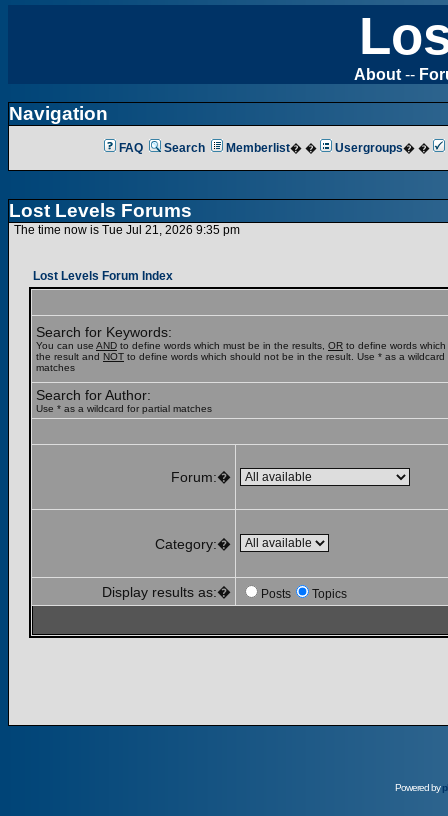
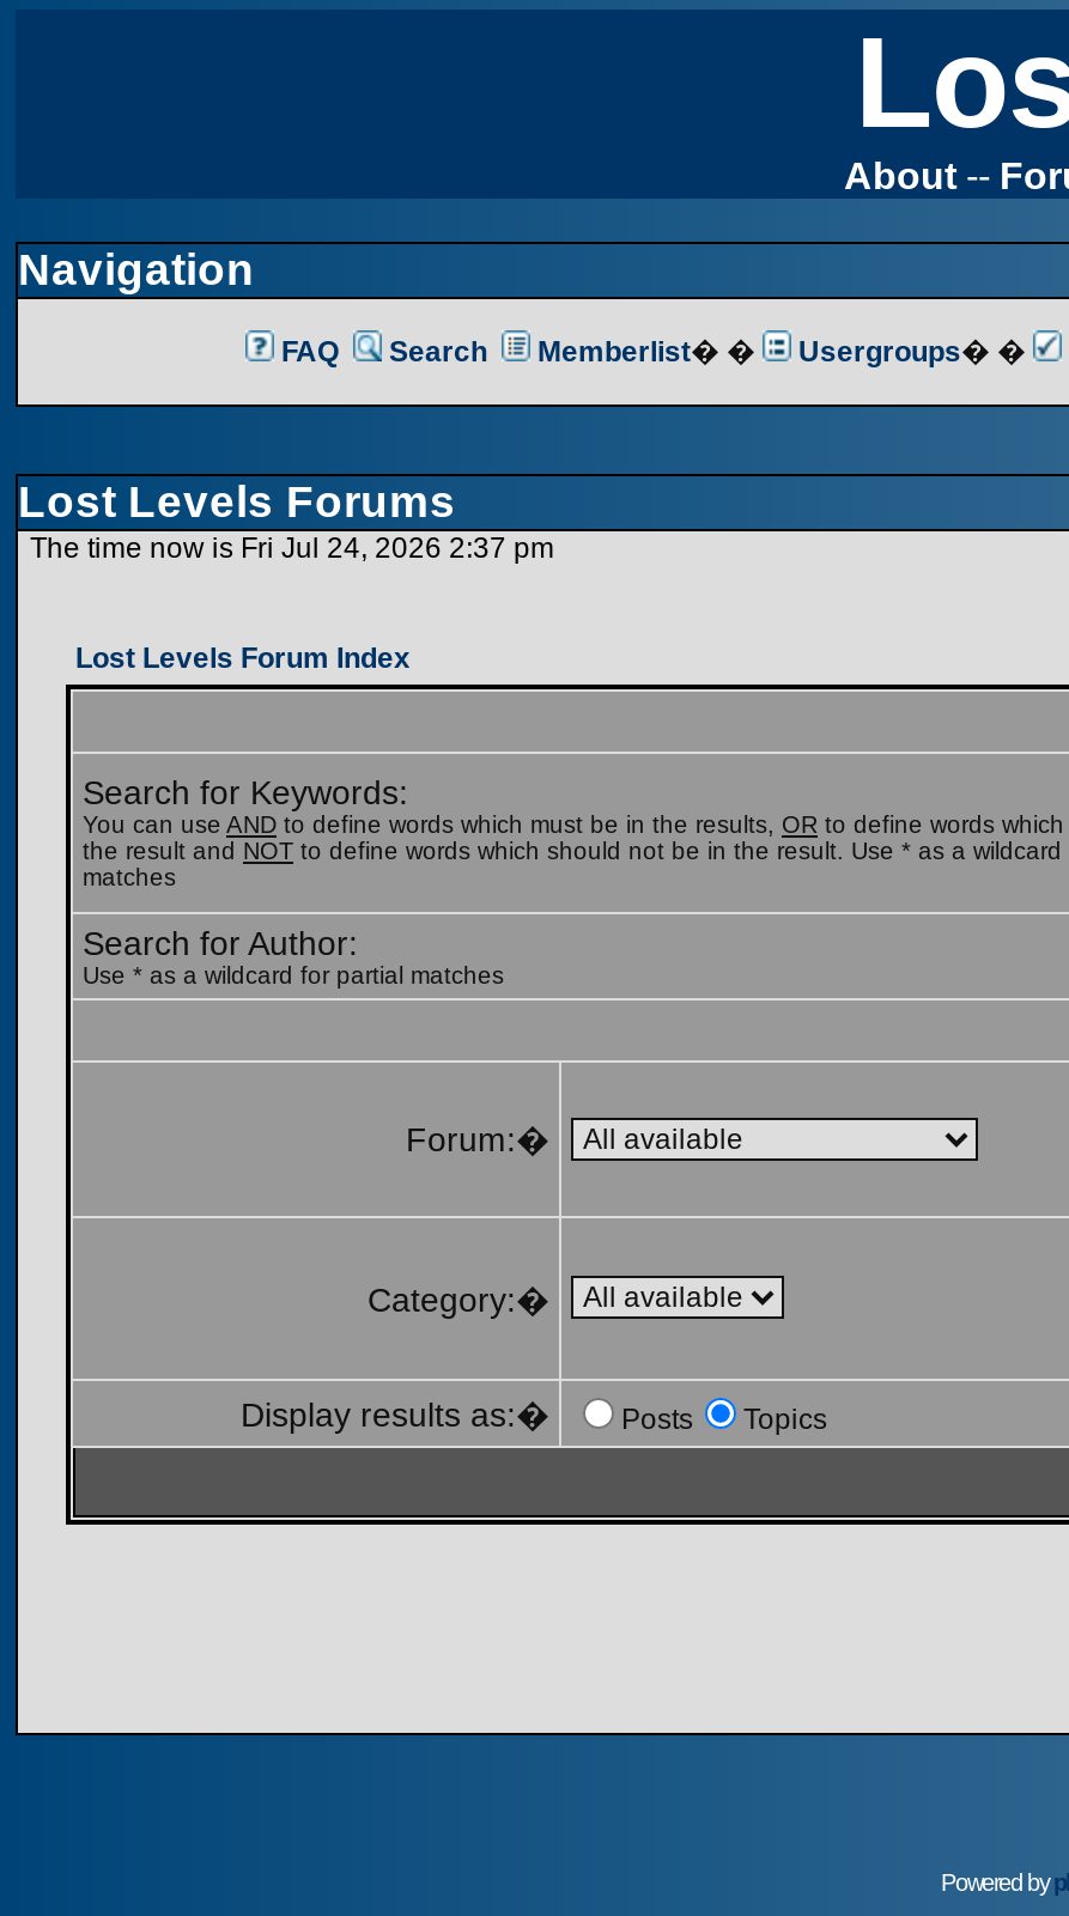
[14,223,240,237] The time now is Tue Jul 21, 2026 9:35 pm -> [30,531,554,564] The time now is Fri Jul 24, 2026 2:37 pm

